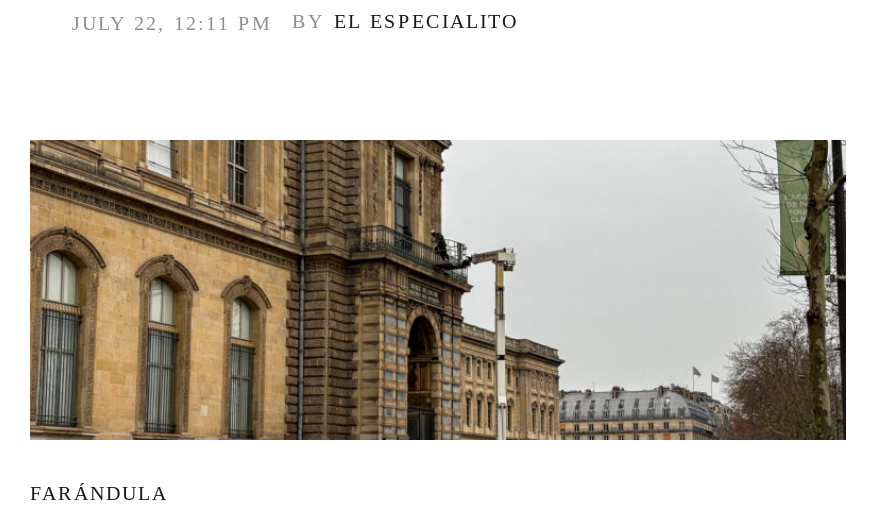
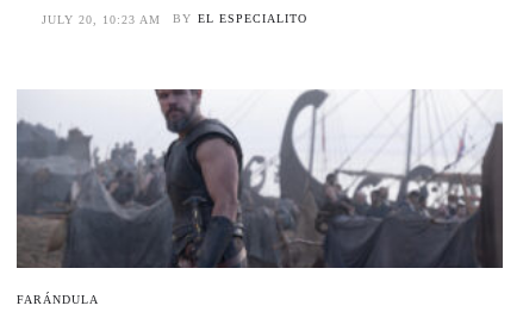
[72,10,518,34] JULY 22, 12:11 PM BY EL ESPECIALITO -> [42,11,307,26] JULY 20, 10:23 AM BY EL ESPECIALITO
[28,137,848,443] [image] -> [15,88,503,269] [image]

